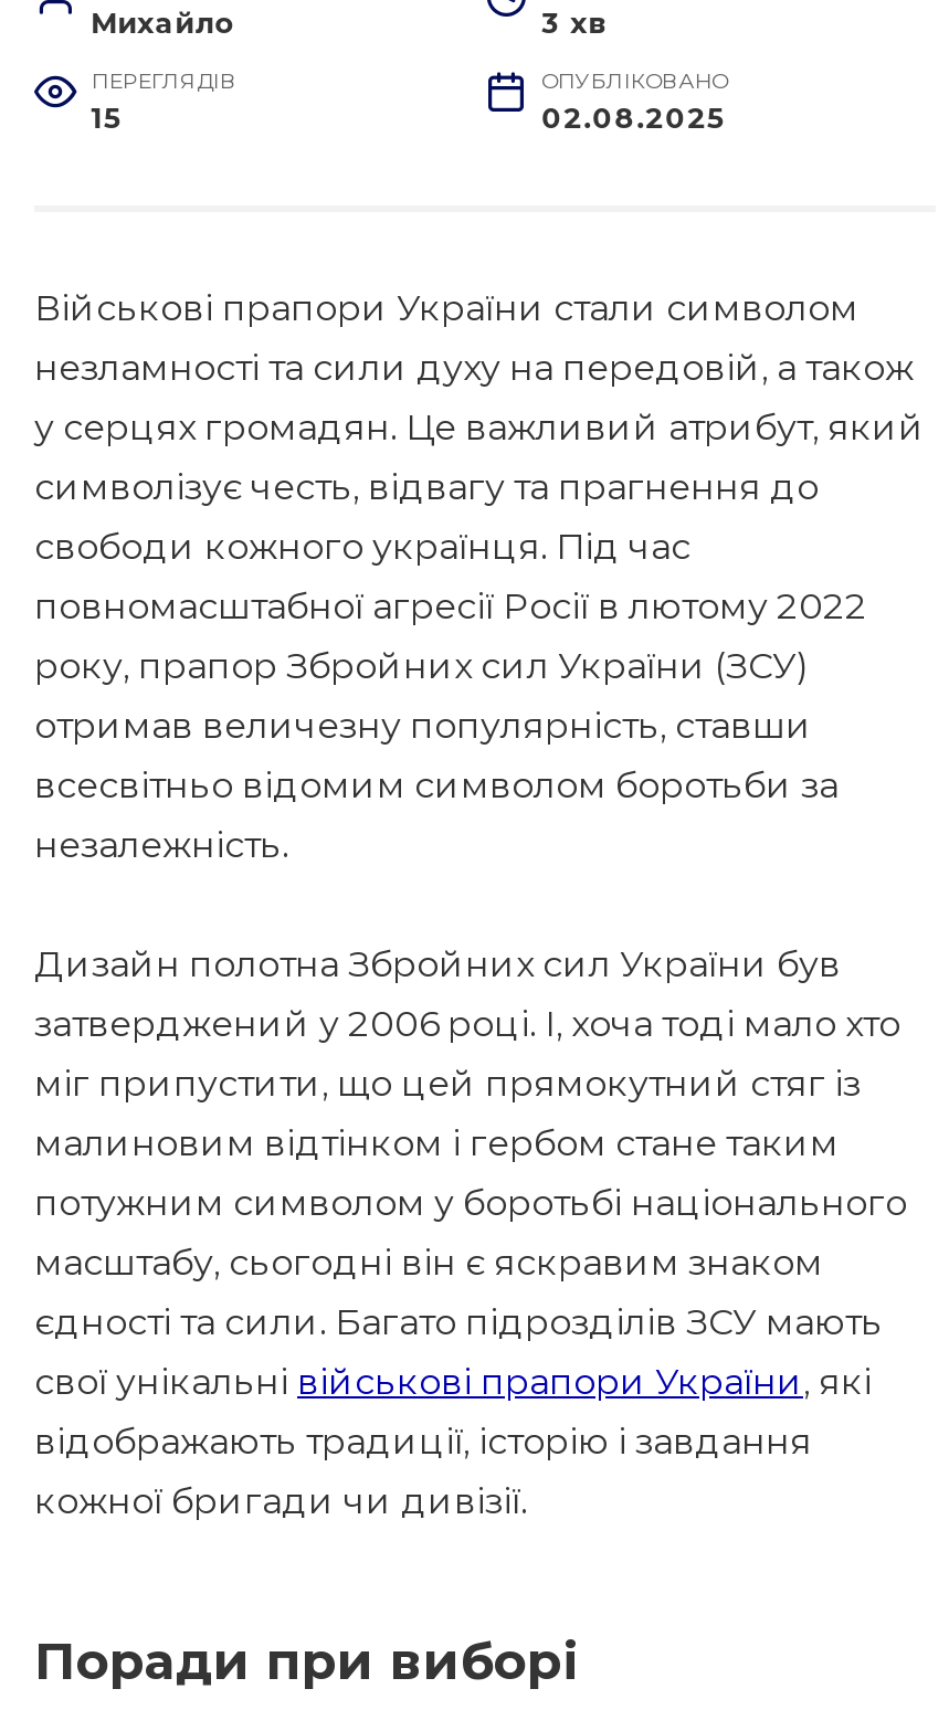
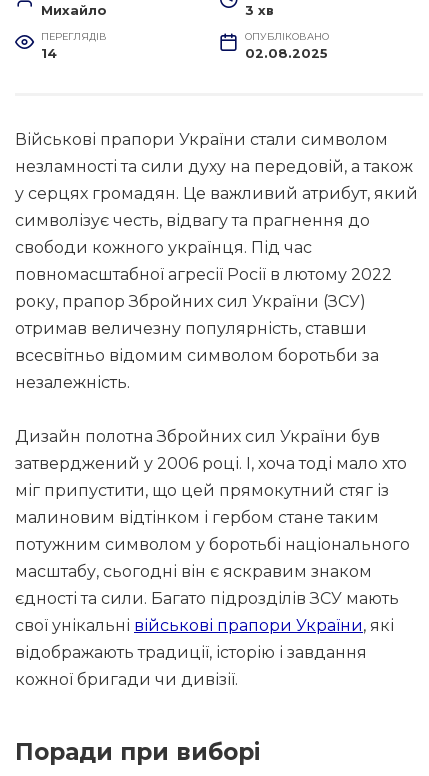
[91,101,122,134] 15 -> [41,46,57,61] 14

